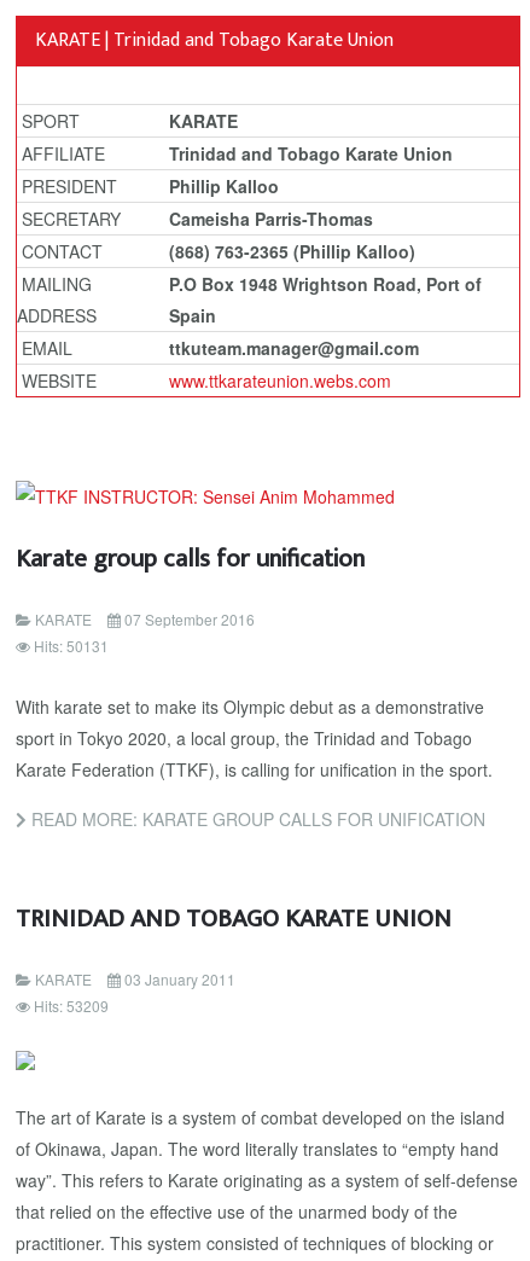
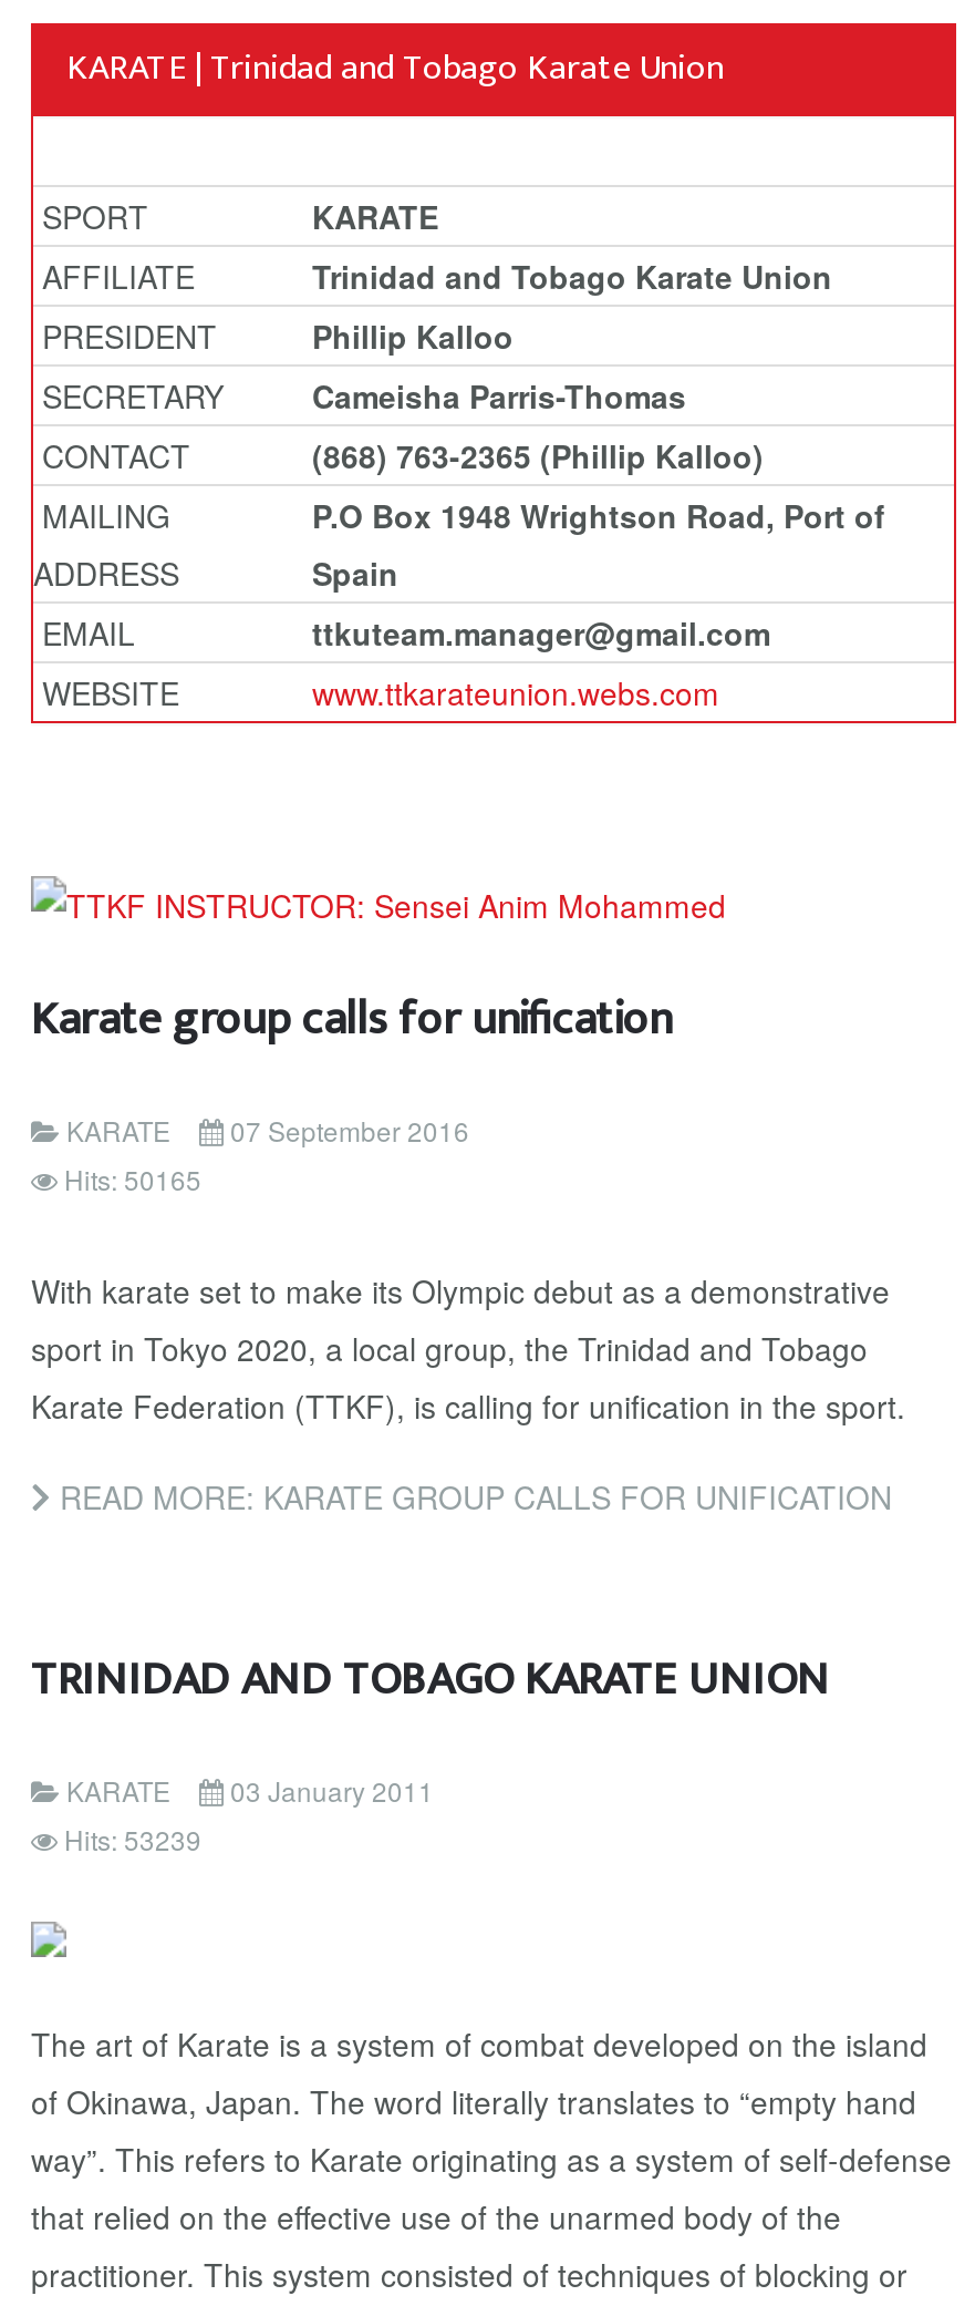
[34,635,109,656] Hits: 50131 -> [64,1160,201,1197] Hits: 50165
[34,996,109,1016] Hits: 53209 -> [64,1820,201,1858] Hits: 53239

